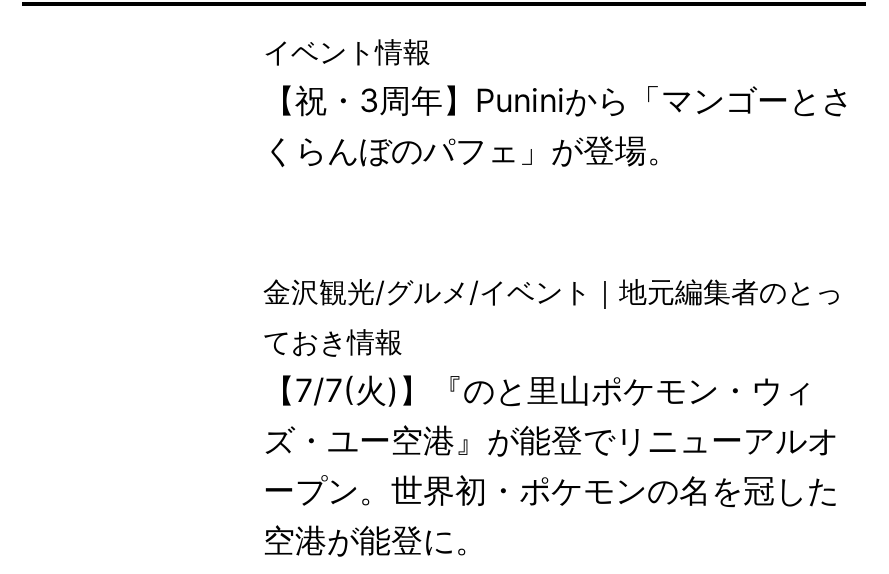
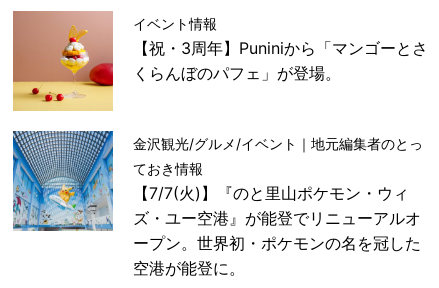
none -> [12,10,114,112] [image]
none -> [12,130,114,232] [image]

